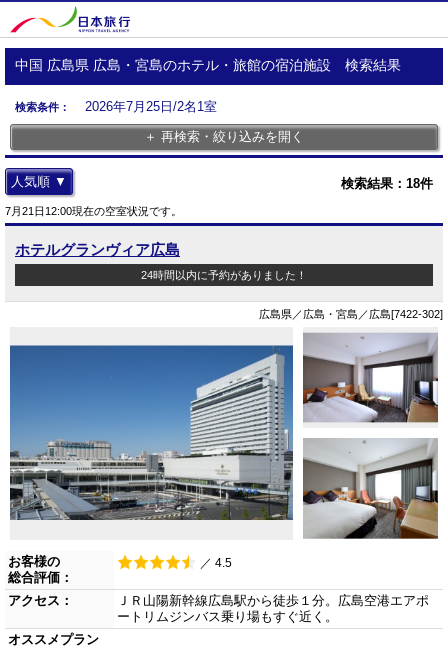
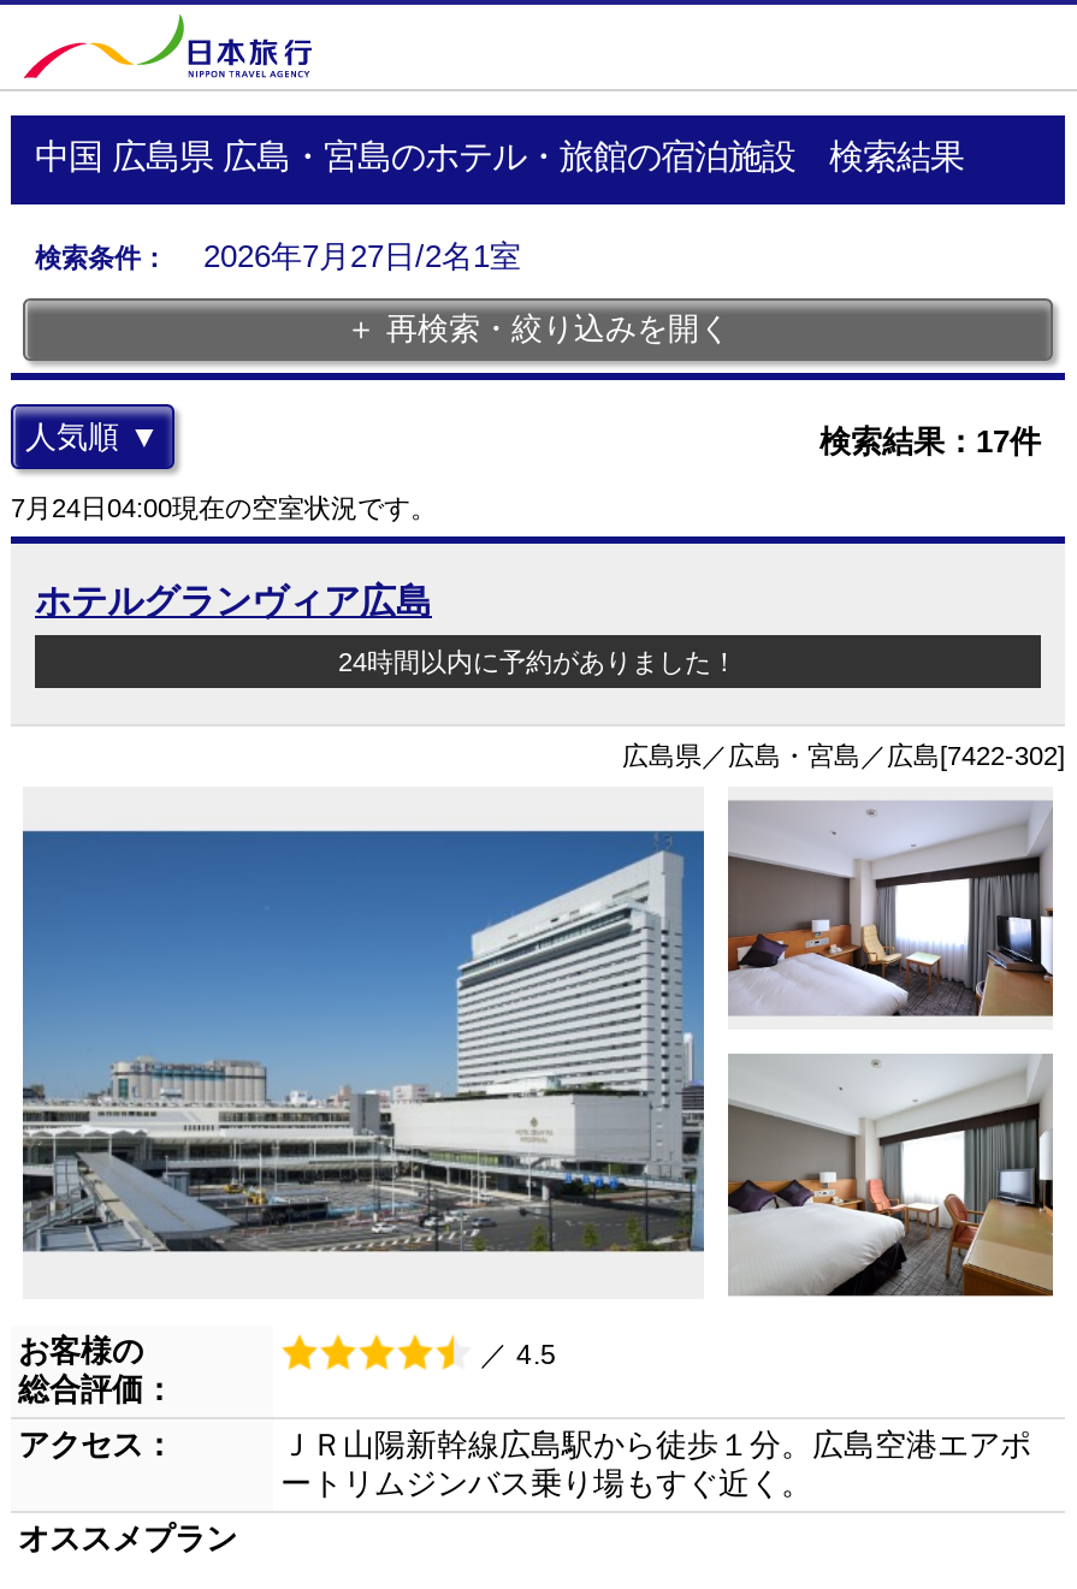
[15,99,217,114] 検索条件： 2026年7月25日/2名1室 -> [35,238,521,274] 検索条件： 2026年7月27日/2名1室
[341,176,433,191] 検索結果：18件 -> [819,423,1041,459] 検索結果：17件
[5,205,182,217] 7月21日12:00現在の空室状況です。 -> [11,493,437,522] 7月24日04:00現在の空室状況です。

